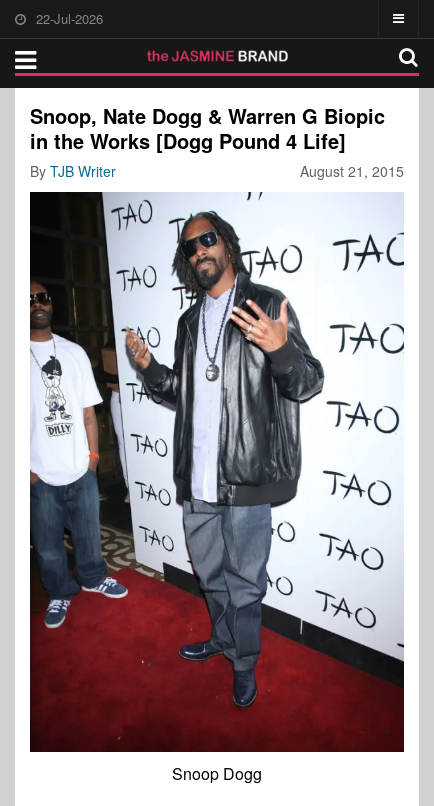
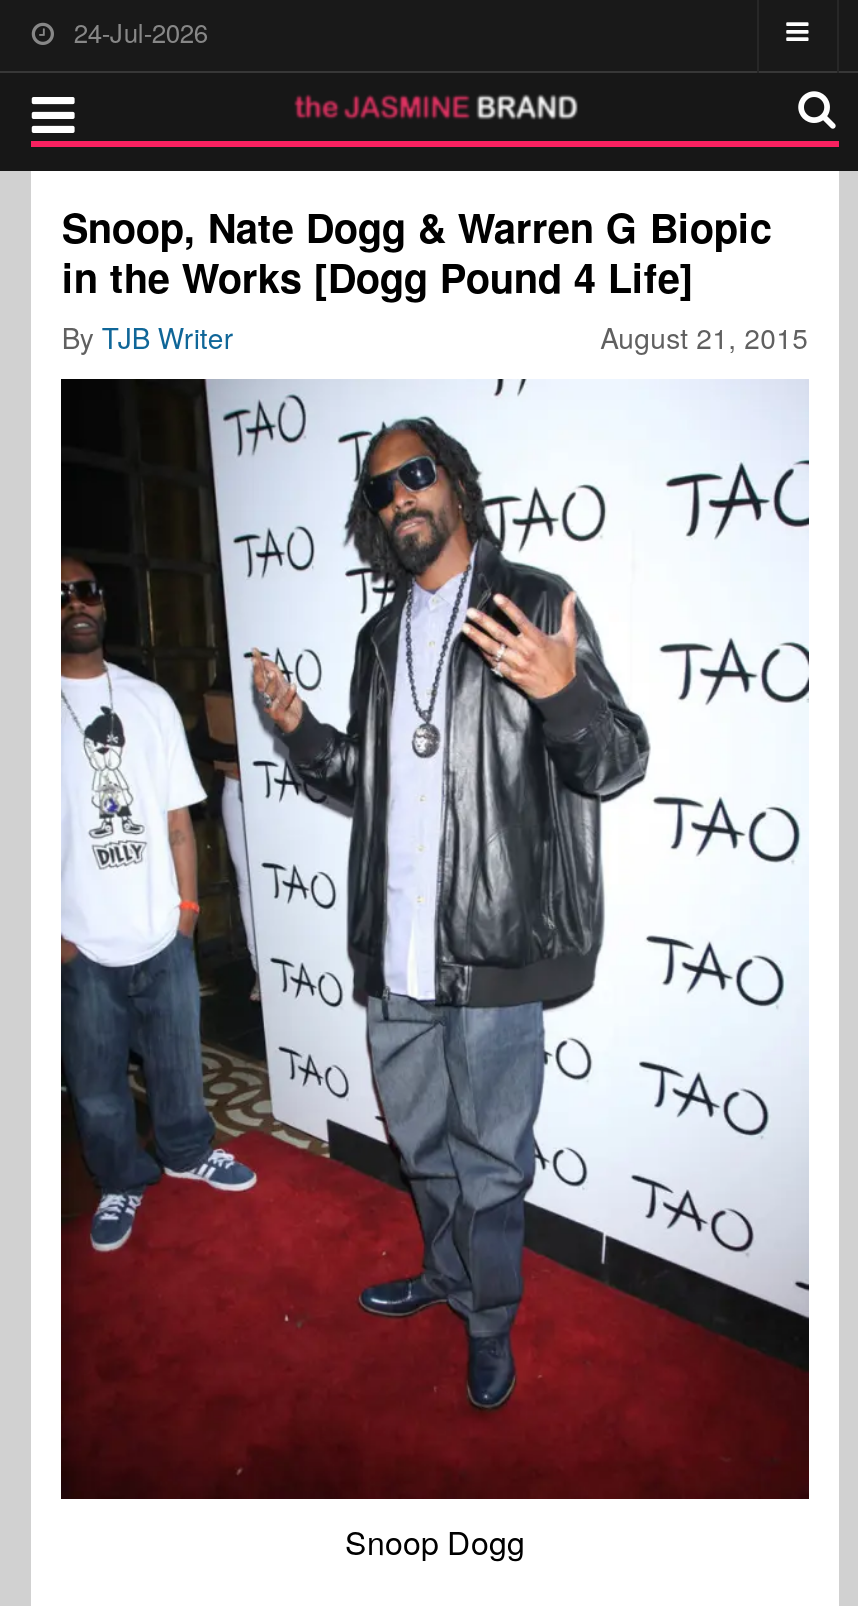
[36,9,103,28] 22-Jul-2026 -> [74,13,208,51] 24-Jul-2026

